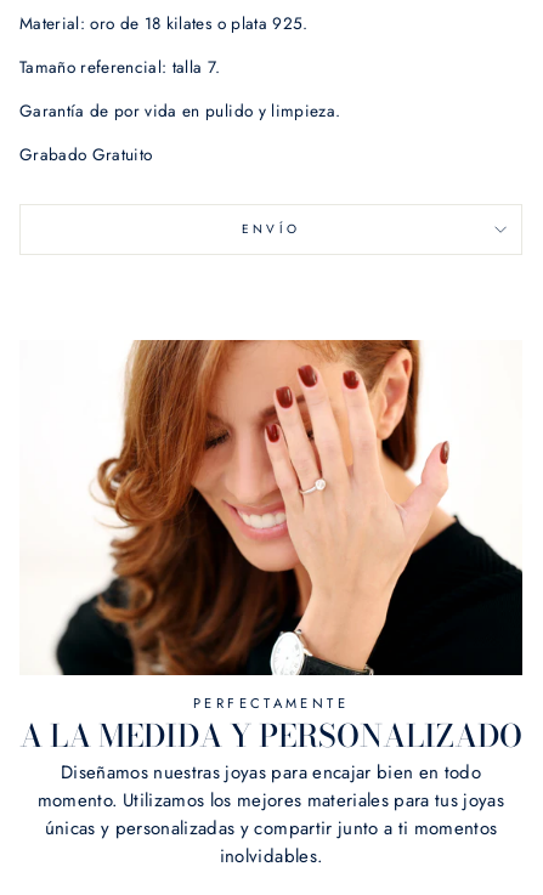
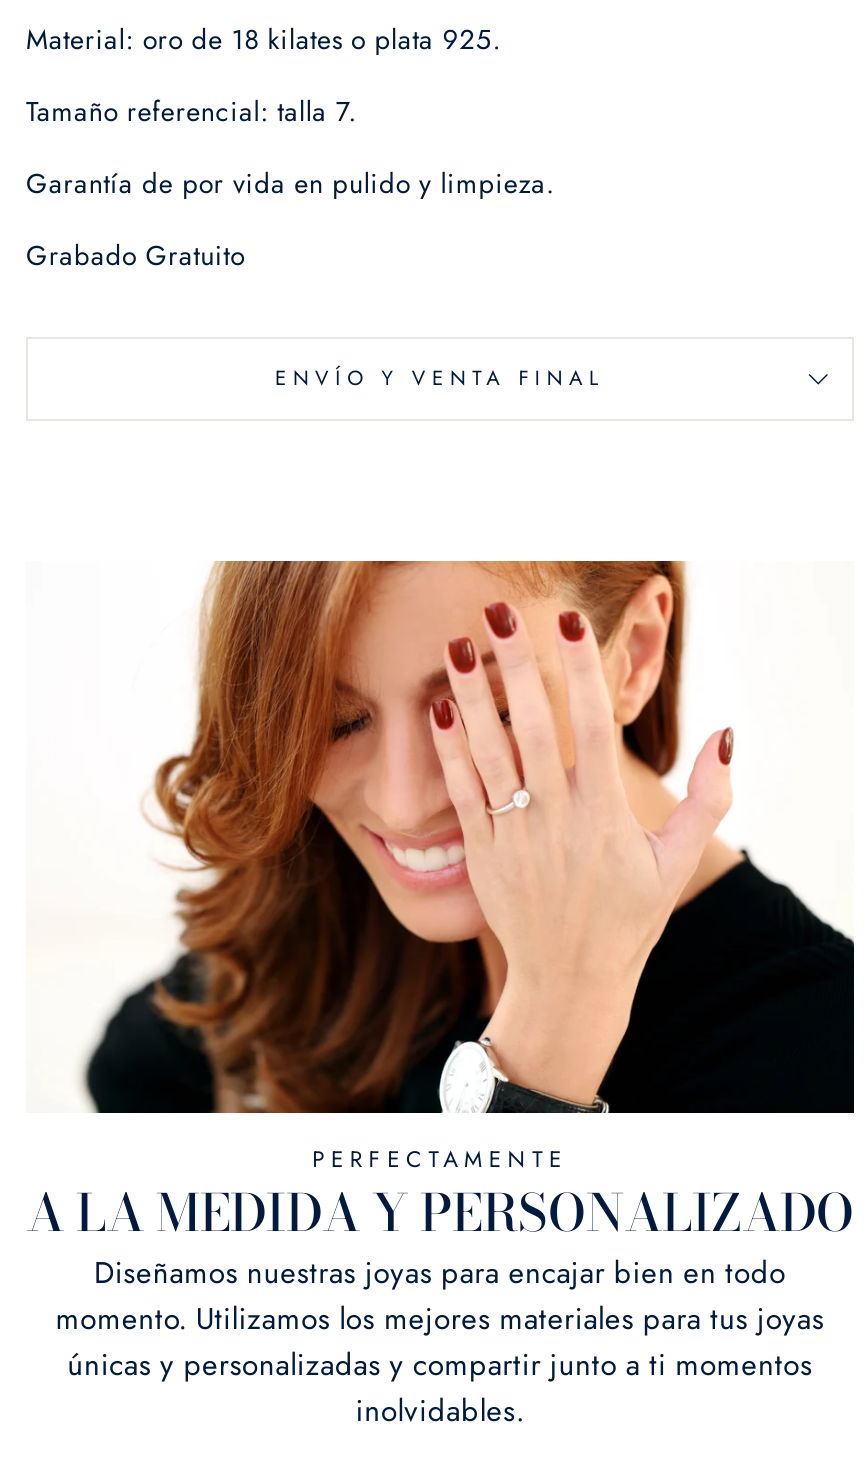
[242,220,300,238] ENVÍO -> [275,363,605,393] ENVÍO Y VENTA FINAL

